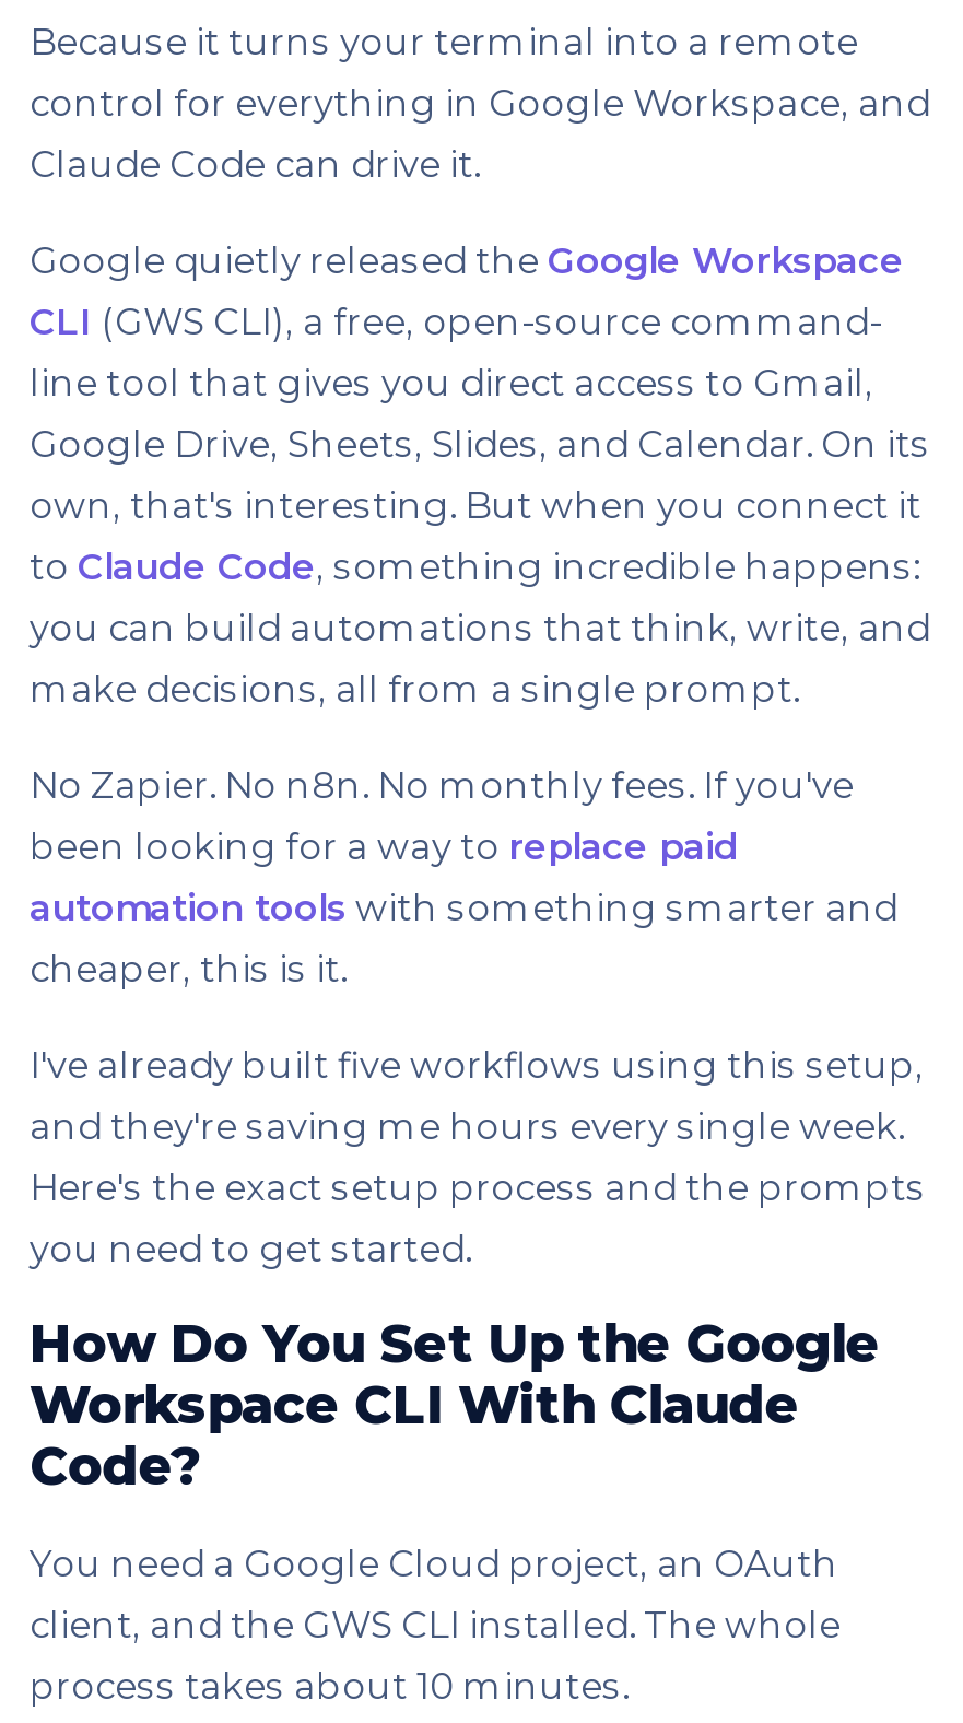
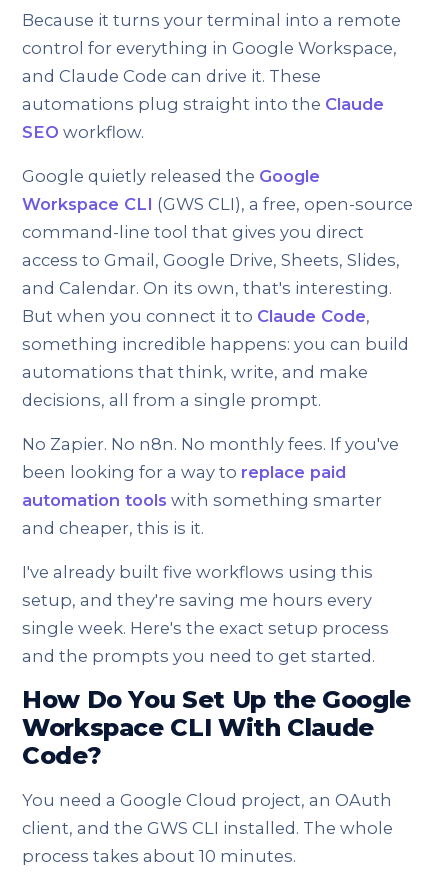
[30,81,930,186] control for everything in Google Workspace, and | Claude Code can drive it. -> [22,38,397,142] control for everything in Google Workspace, | and Claude Code can drive it. These | automations plug straight into the Claude | SEO workflow.

